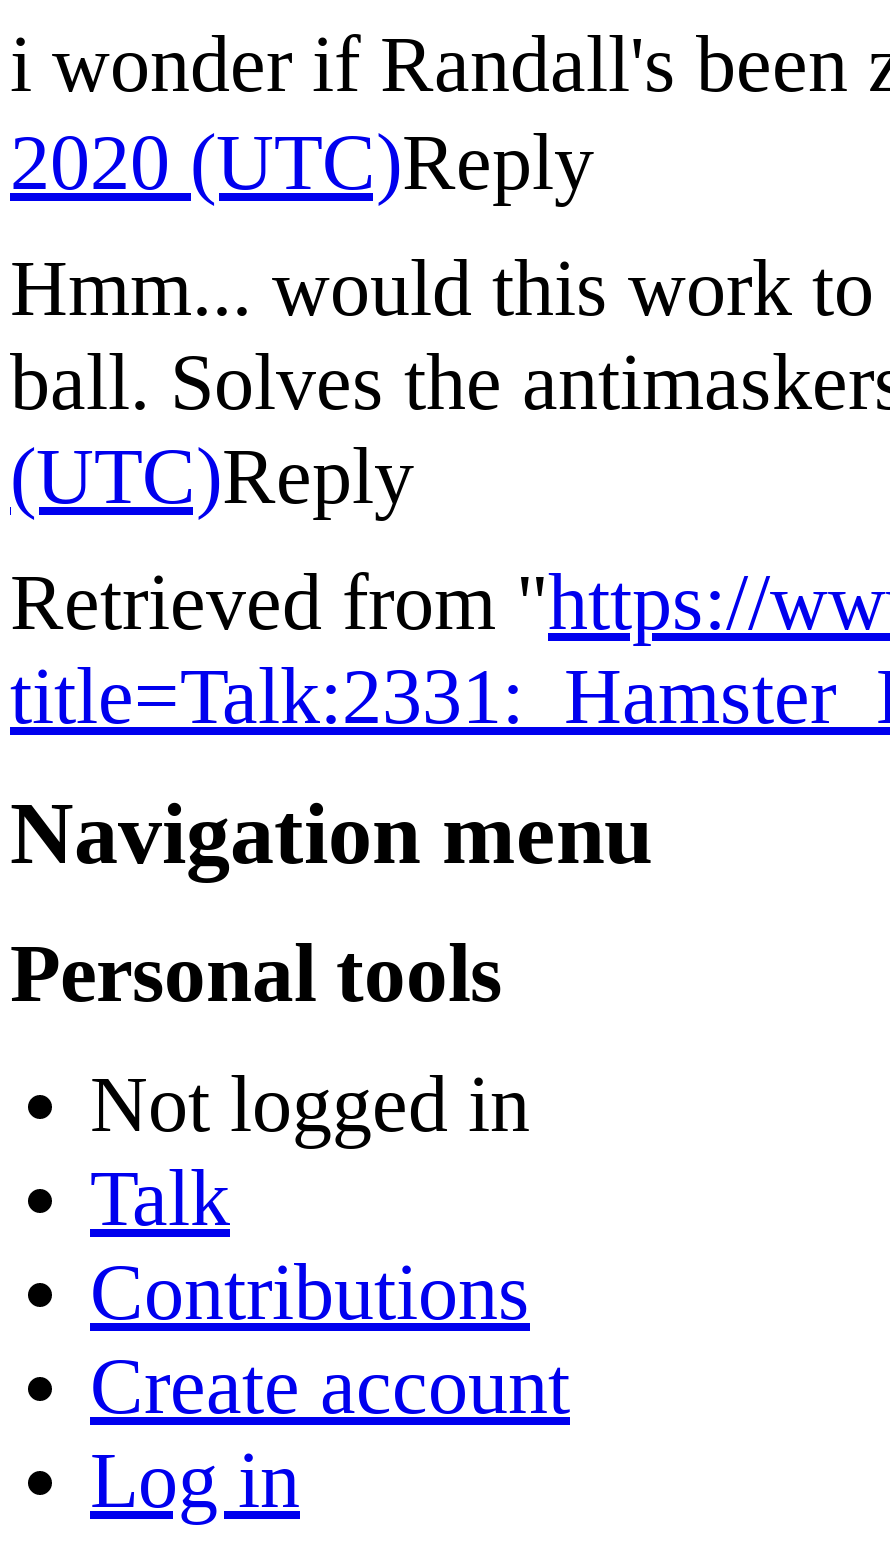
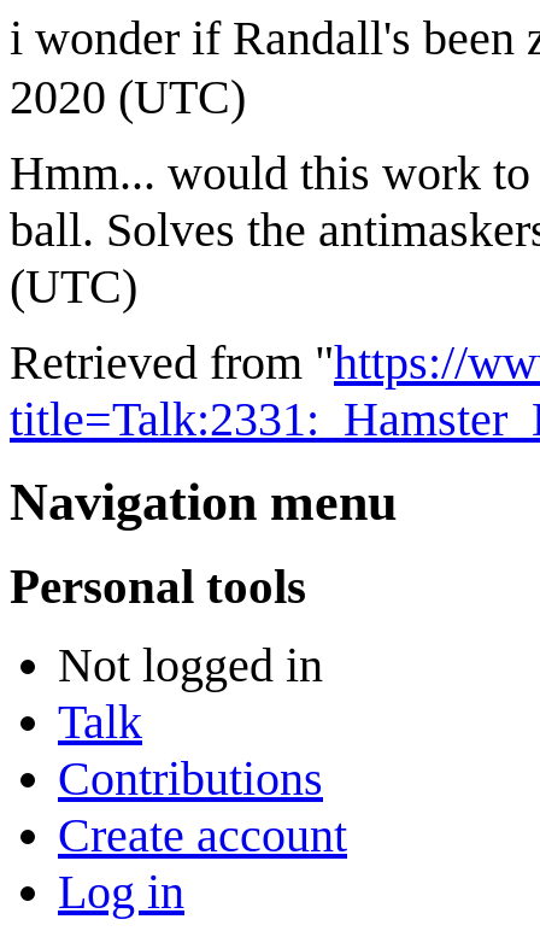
[10,117,594,207] 2020 (UTC)Reply -> [10,70,246,124] 2020 (UTC)
[10,431,414,521] (UTC)Reply -> [10,259,137,313] (UTC)

